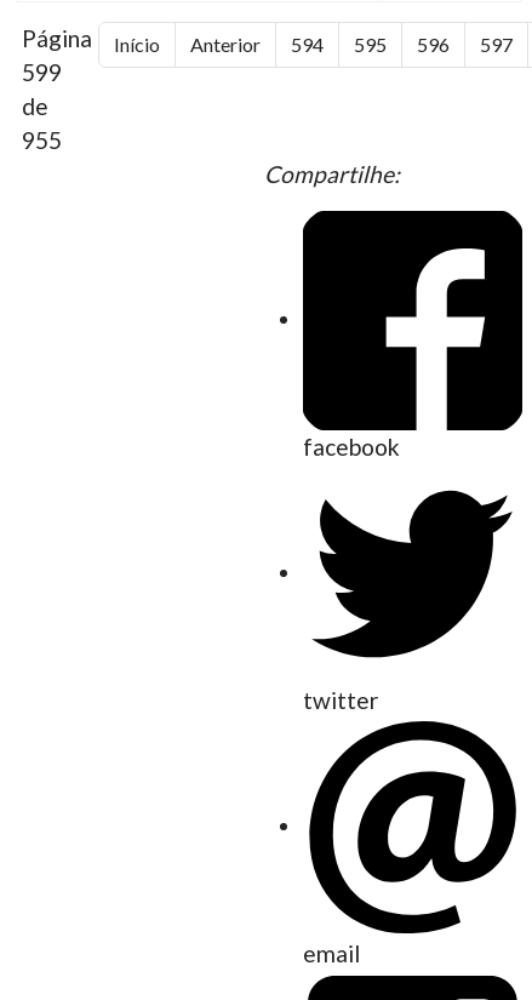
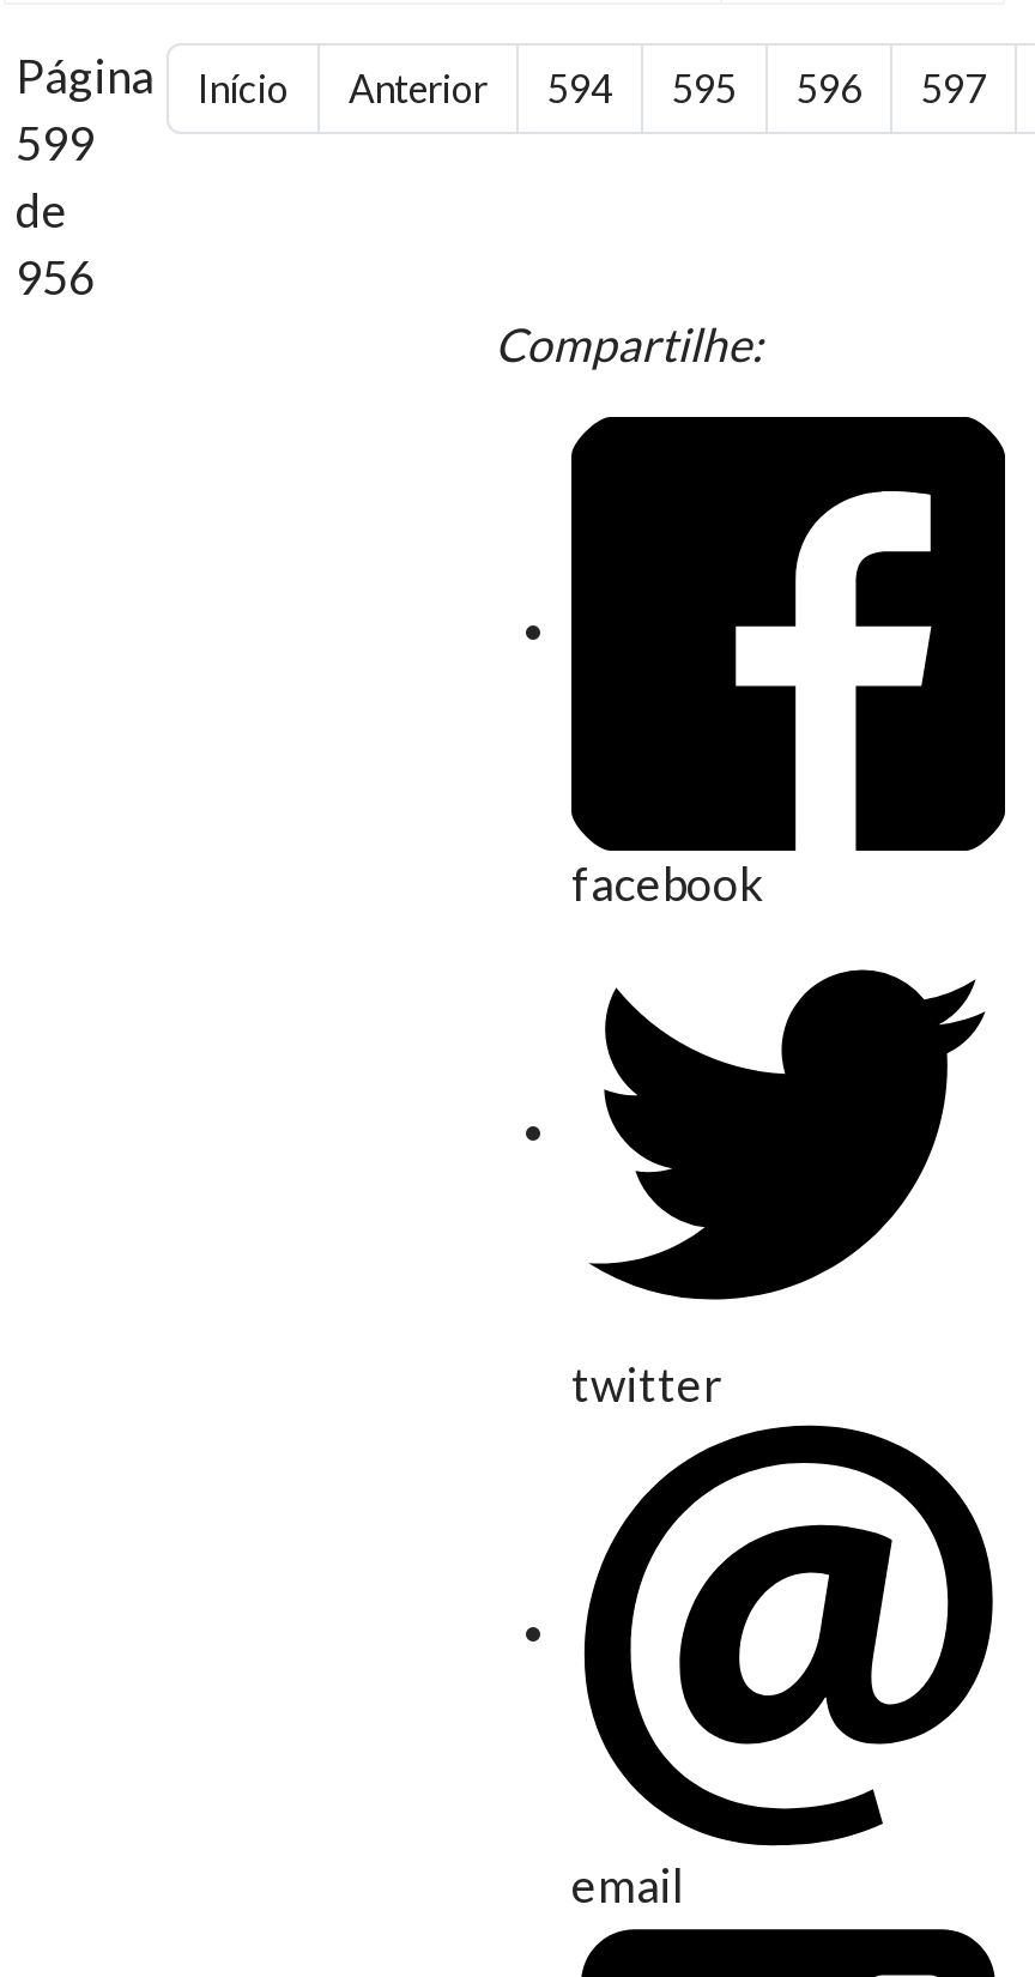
[22,126,62,154] 955 -> [16,250,95,305] 956

